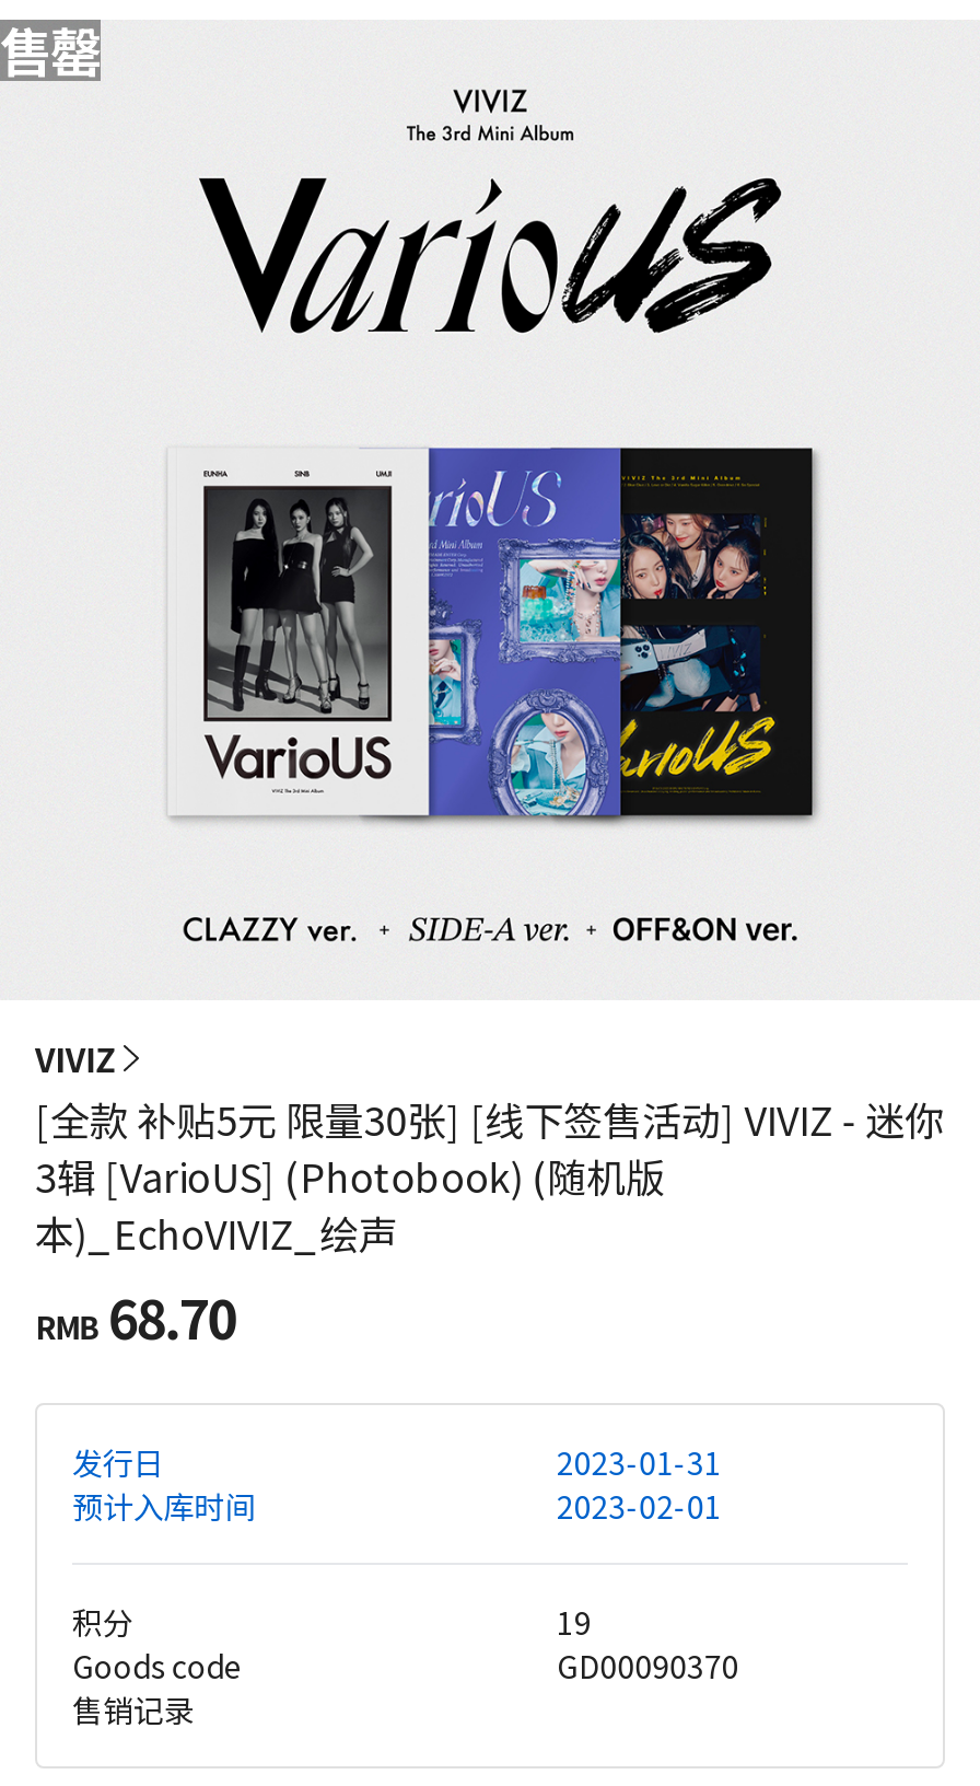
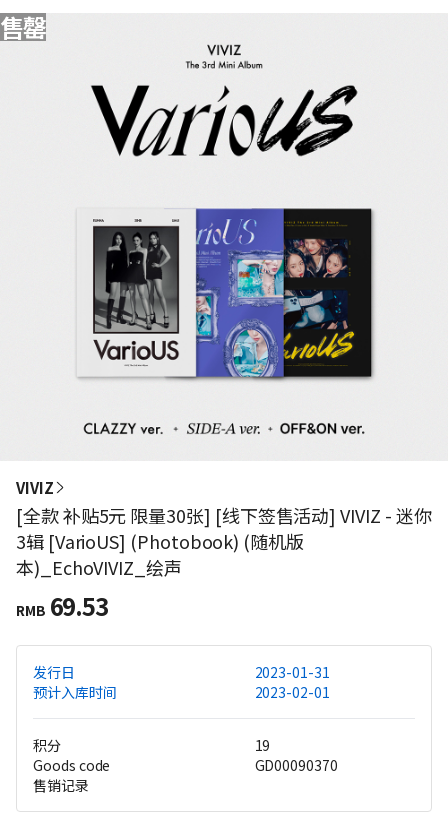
[35,1278,235,1355] RMB 68.70 -> [16,588,108,623] RMB 69.53

